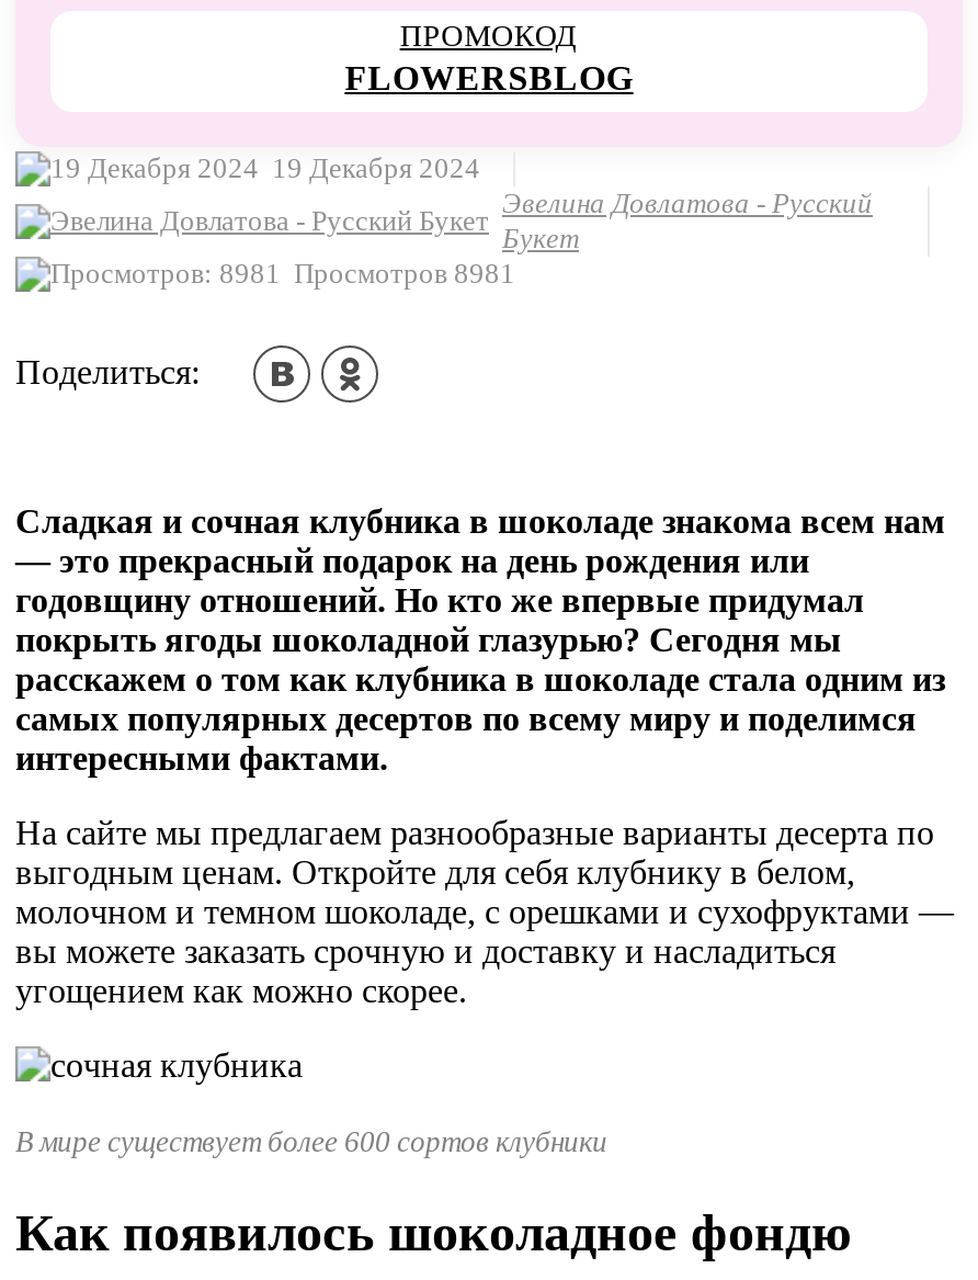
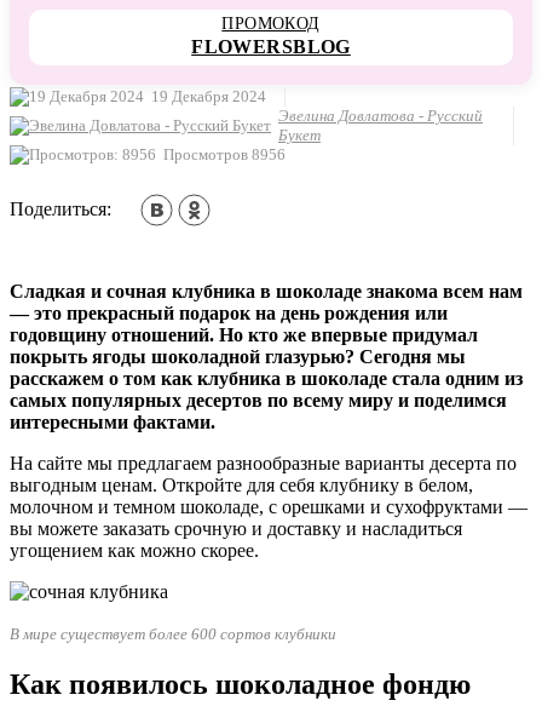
[294,256,515,289] Просмотров 8981 -> [163,145,286,163] Просмотров 8956

